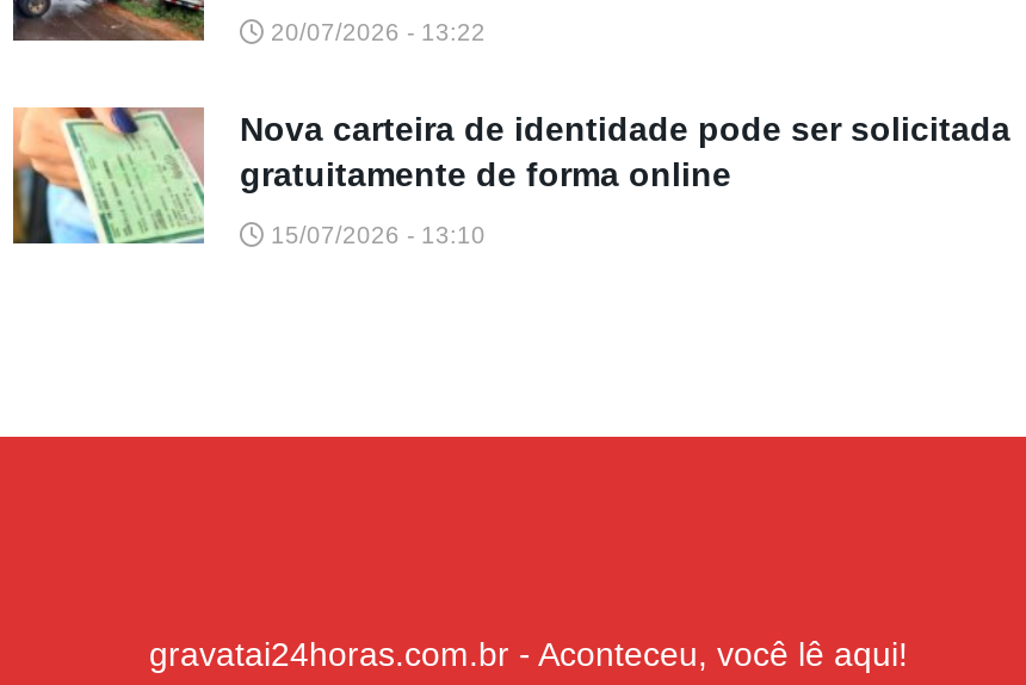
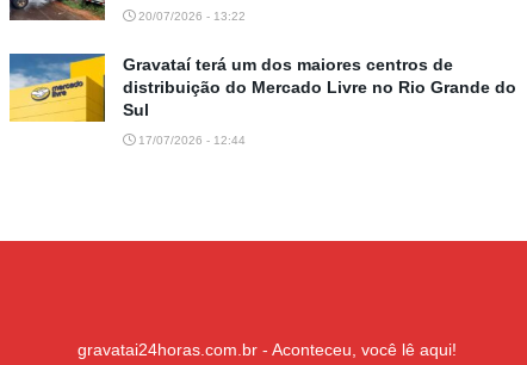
[11,105,1010,246] [image] | Nova carteira de identidade pode ser solicitada | gratuitamente de forma online -> [8,52,516,123] [image] | Gravataí terá um dos maiores centros de | distribuição do Mercado Livre no Rio Grande do | Sul
[264,222,486,248] 15/07/2026 - 13:10 -> [135,134,246,147] 17/07/2026 - 12:44

